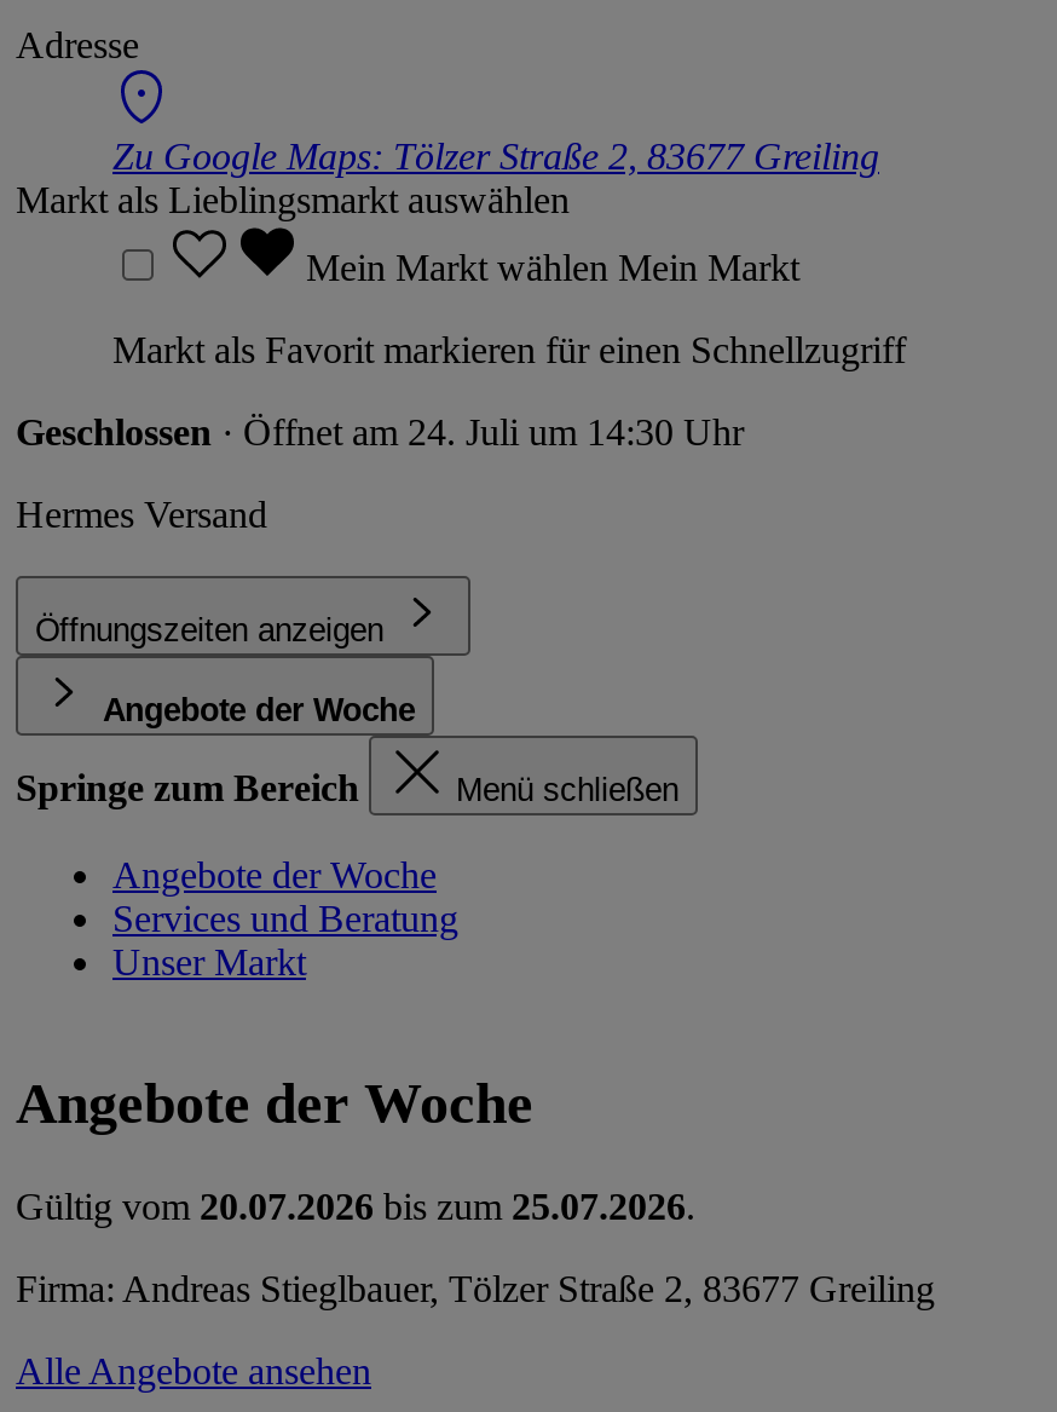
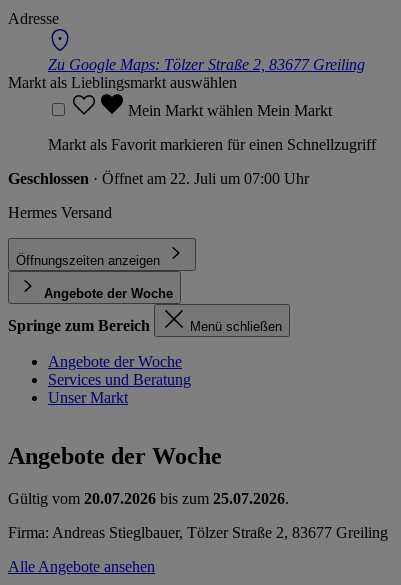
[16,410,744,451] Geschlossen · Öffnet am 24. Juli um 14:30 Uhr -> [8,169,309,186] Geschlossen · Öffnet am 22. Juli um 07:00 Uhr

